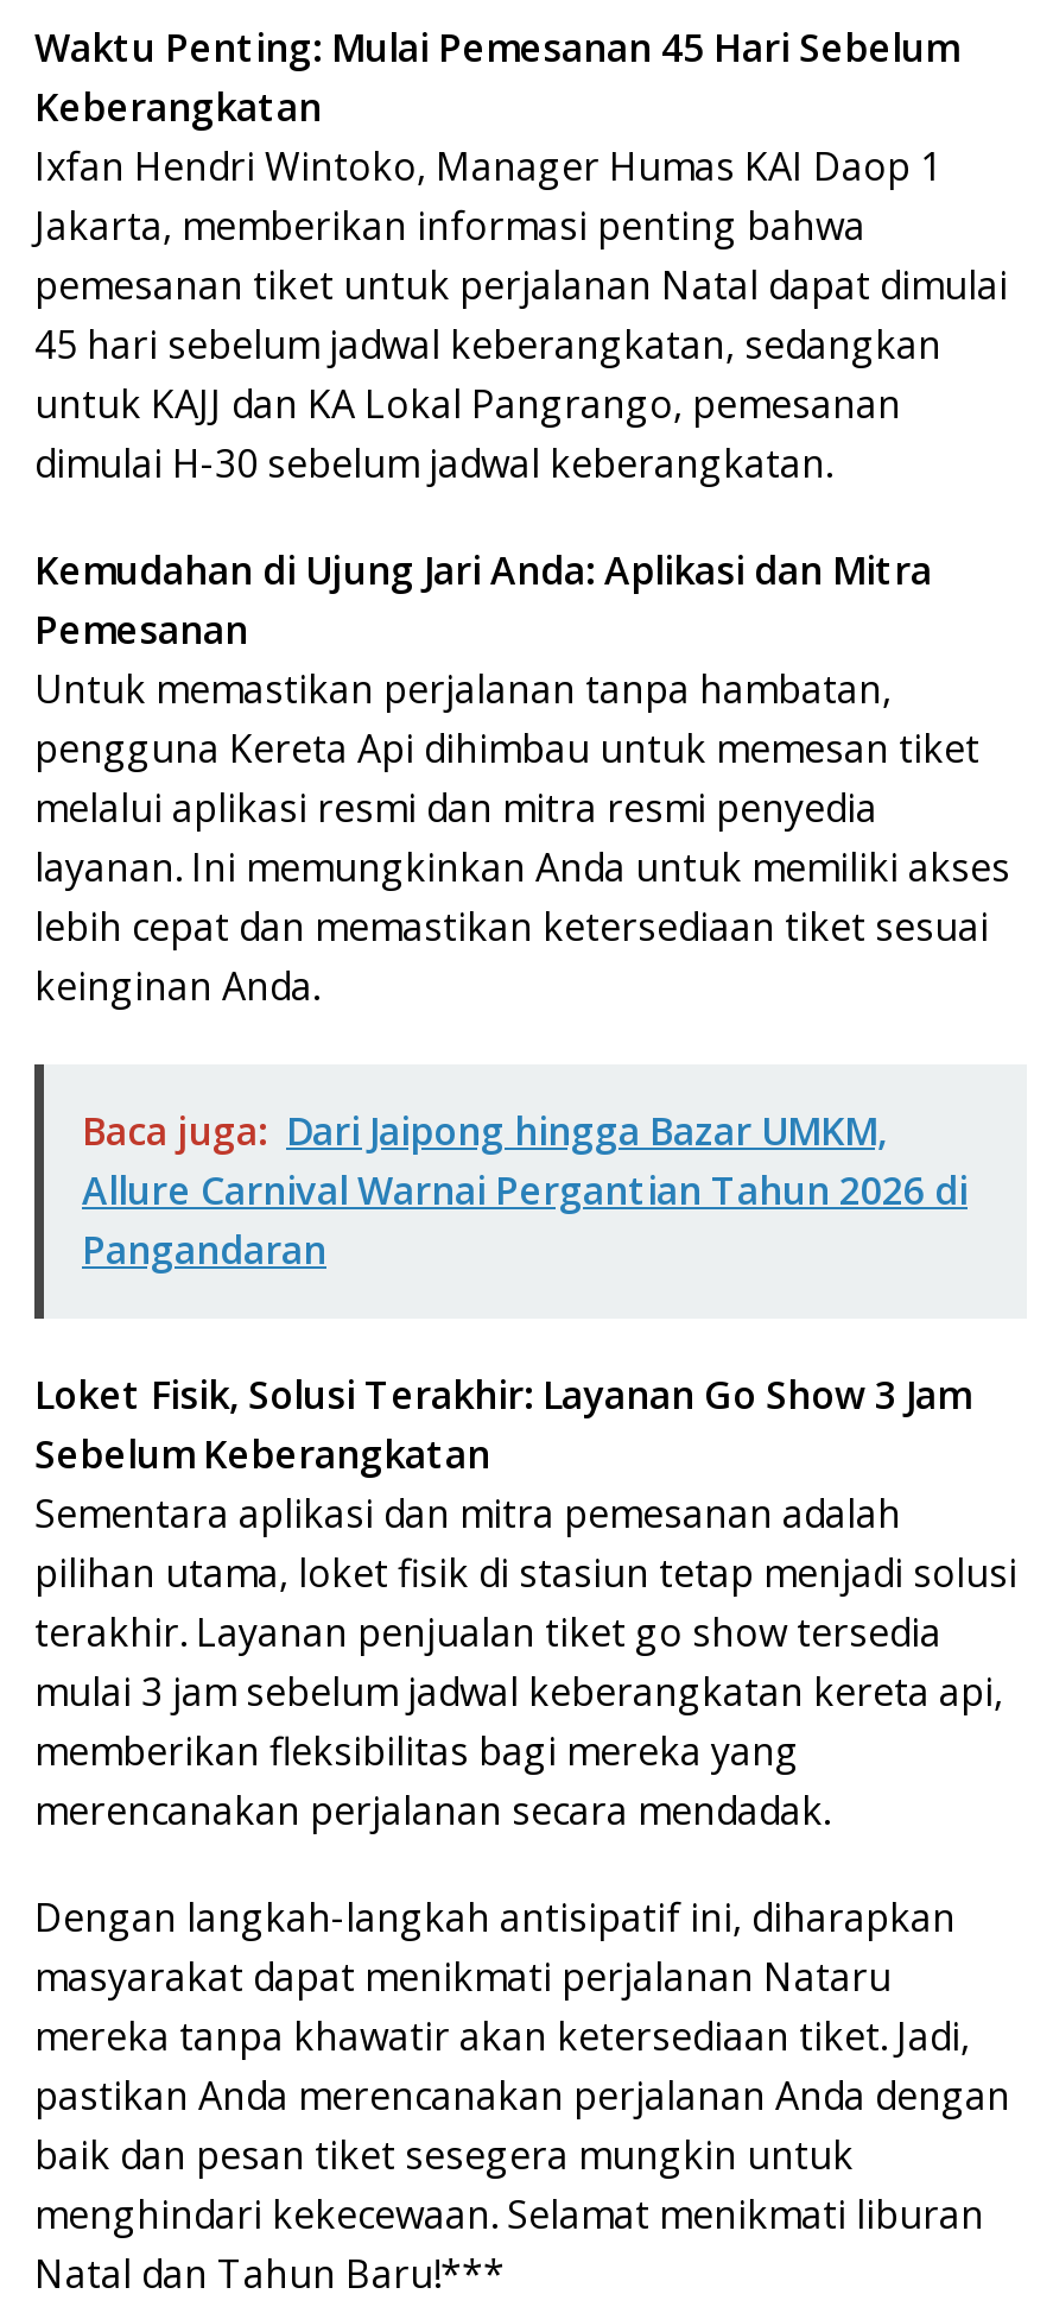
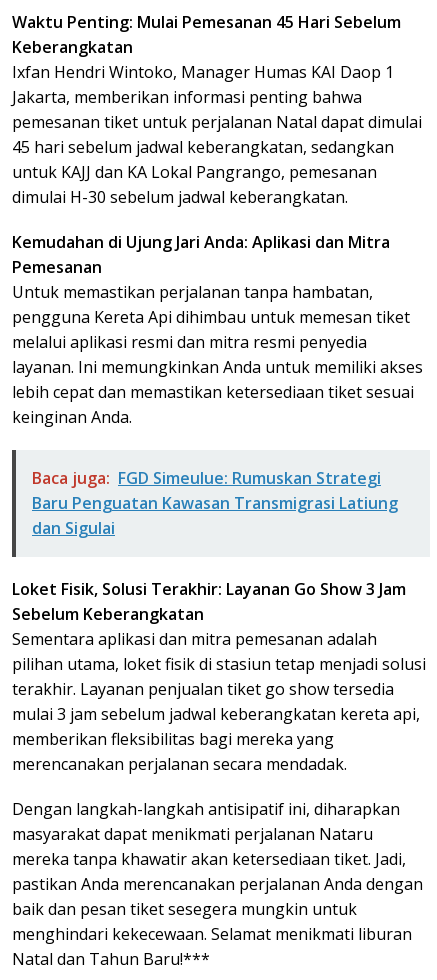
[82,1105,968,1276] Baca juga: Dari Jaipong hingga Bazar UMKM, | Allure Carnival Warnai Pergantian Tahun 2026 di | Pangandaran -> [32,467,398,539] Baca juga: FGD Simeulue: Rumuskan Strategi | Baru Penguatan Kawasan Transmigrasi Latiung | dan Sigulai

